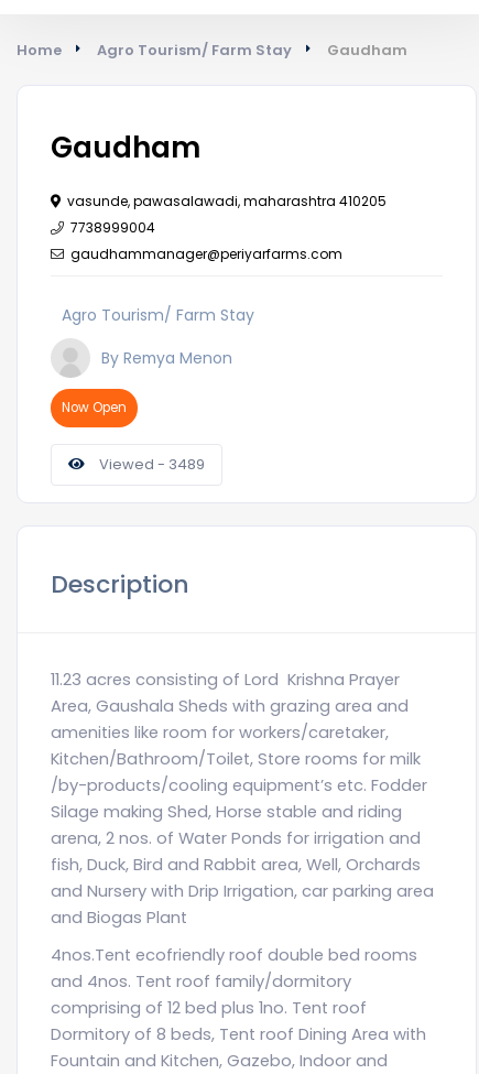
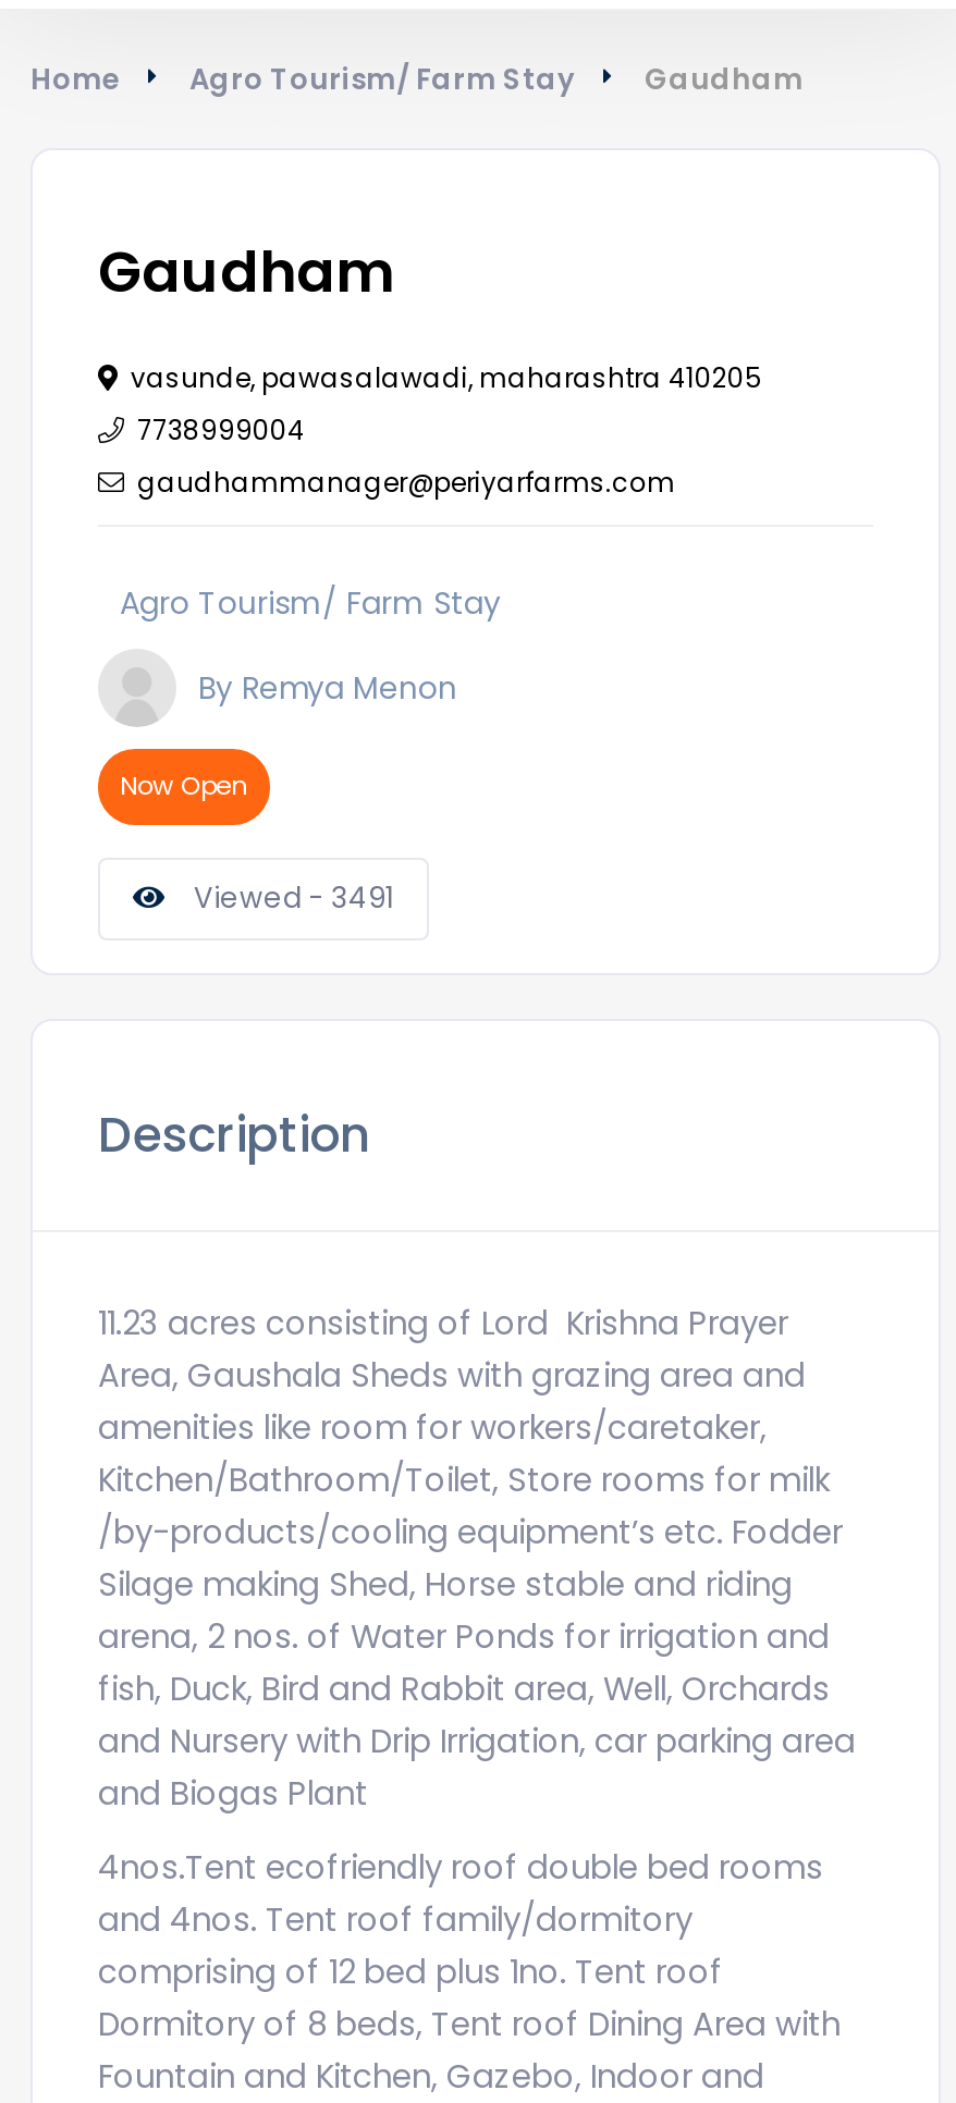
[96,454,205,475] Viewed - 3489 -> [187,877,394,919] Viewed - 3491

